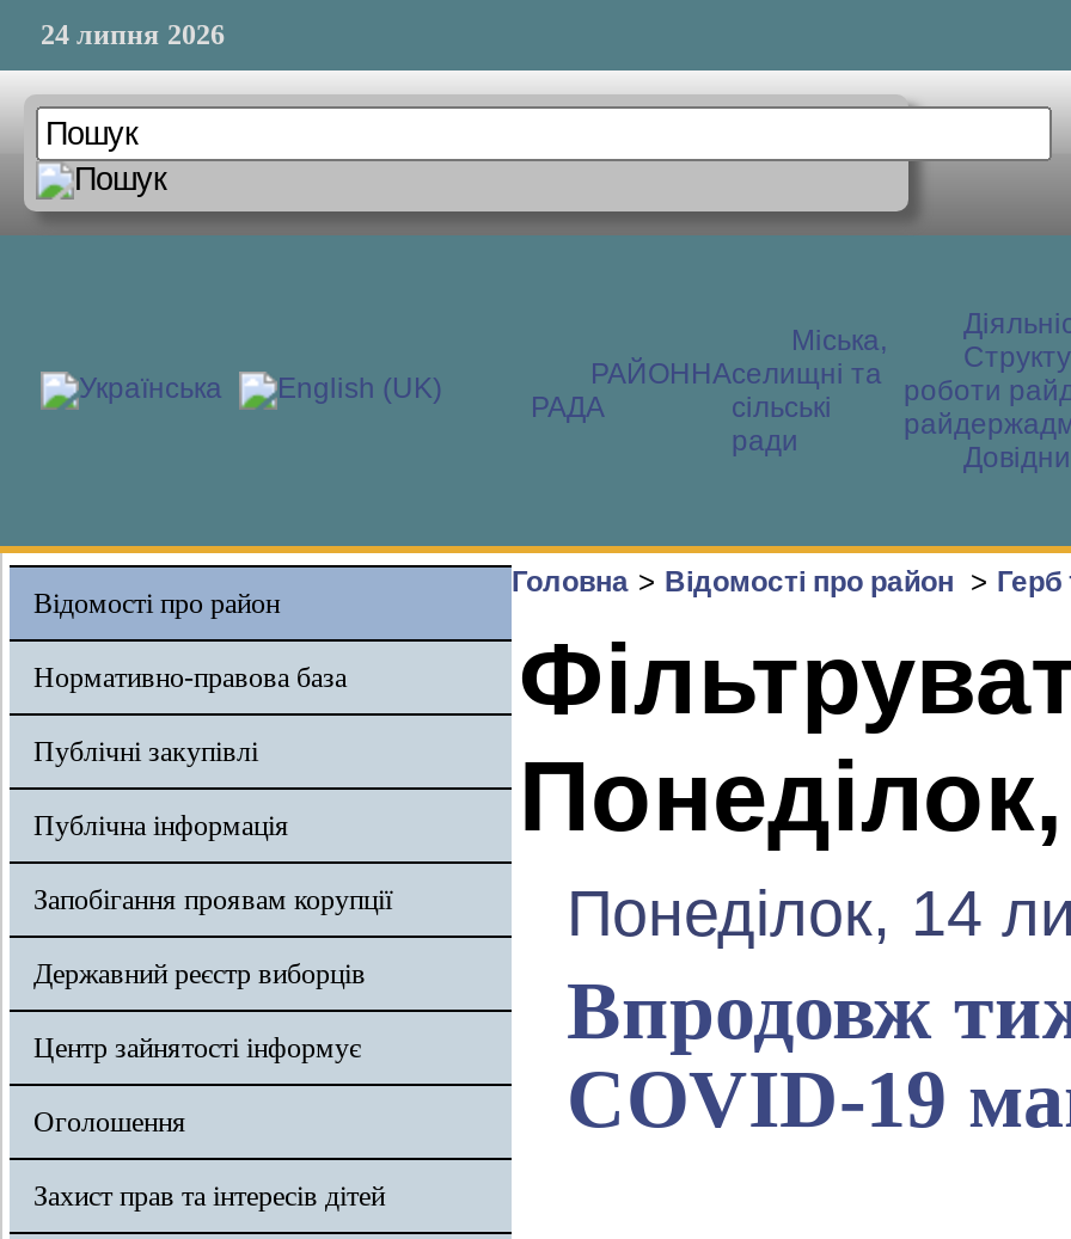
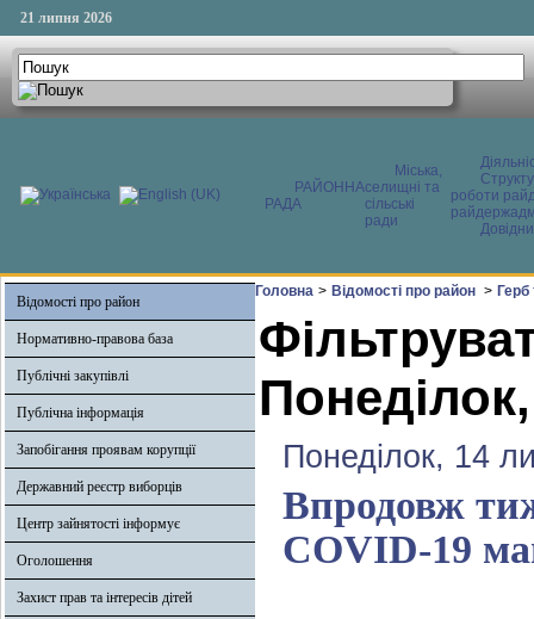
[41,18,225,51] 24 липня 2026 -> [20,10,112,26] 21 липня 2026

